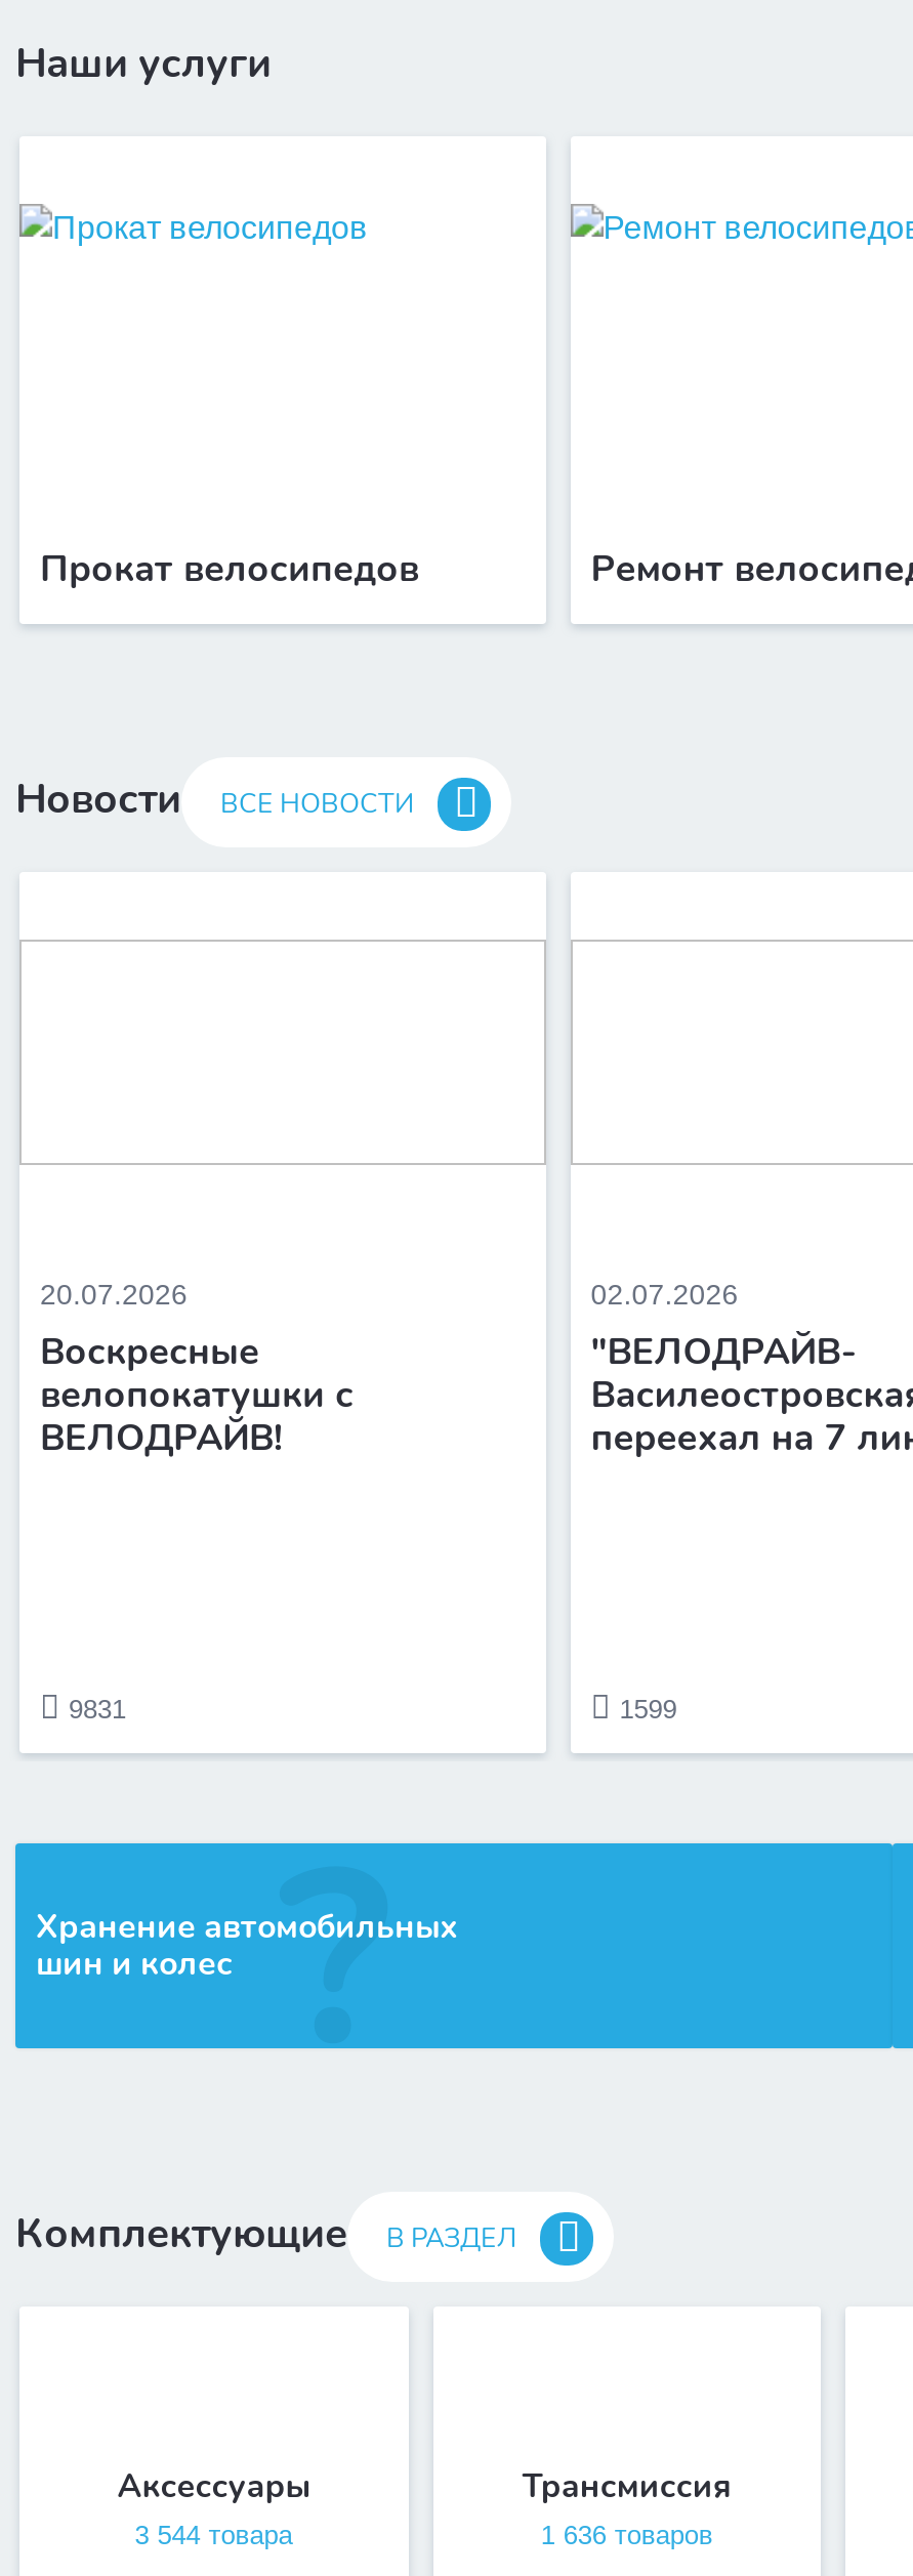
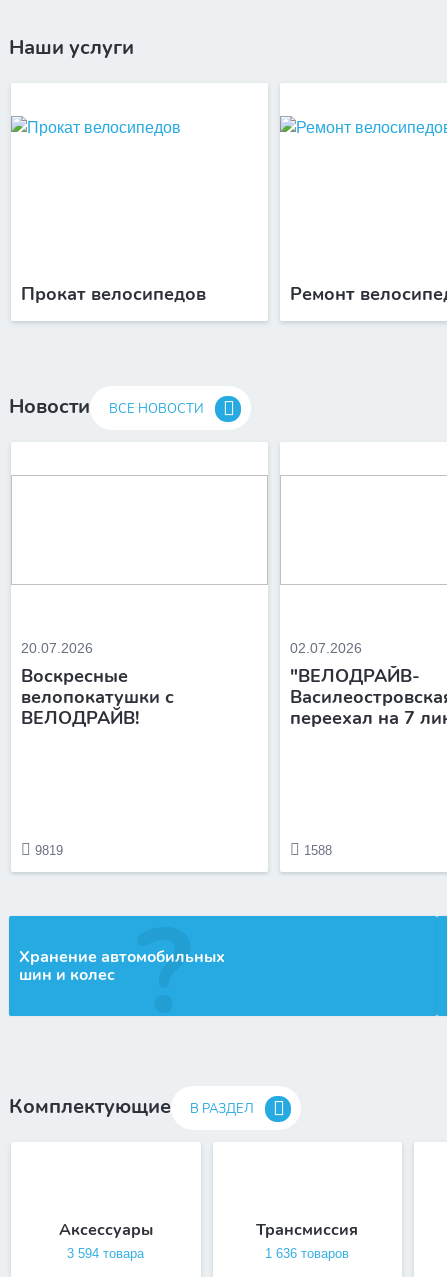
[69,1694,126,1725] 9831 -> [35,843,63,858] 9819
[620,1694,677,1725] 1599 -> [304,843,332,858] 1588
[135,2520,293,2550] 3 544 товара -> [67,1246,144,1261] 3 594 товара

